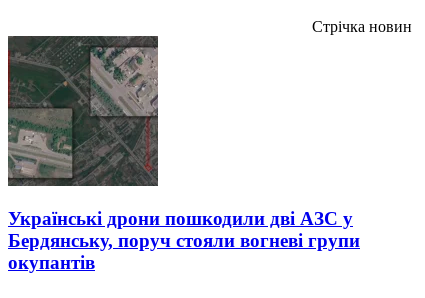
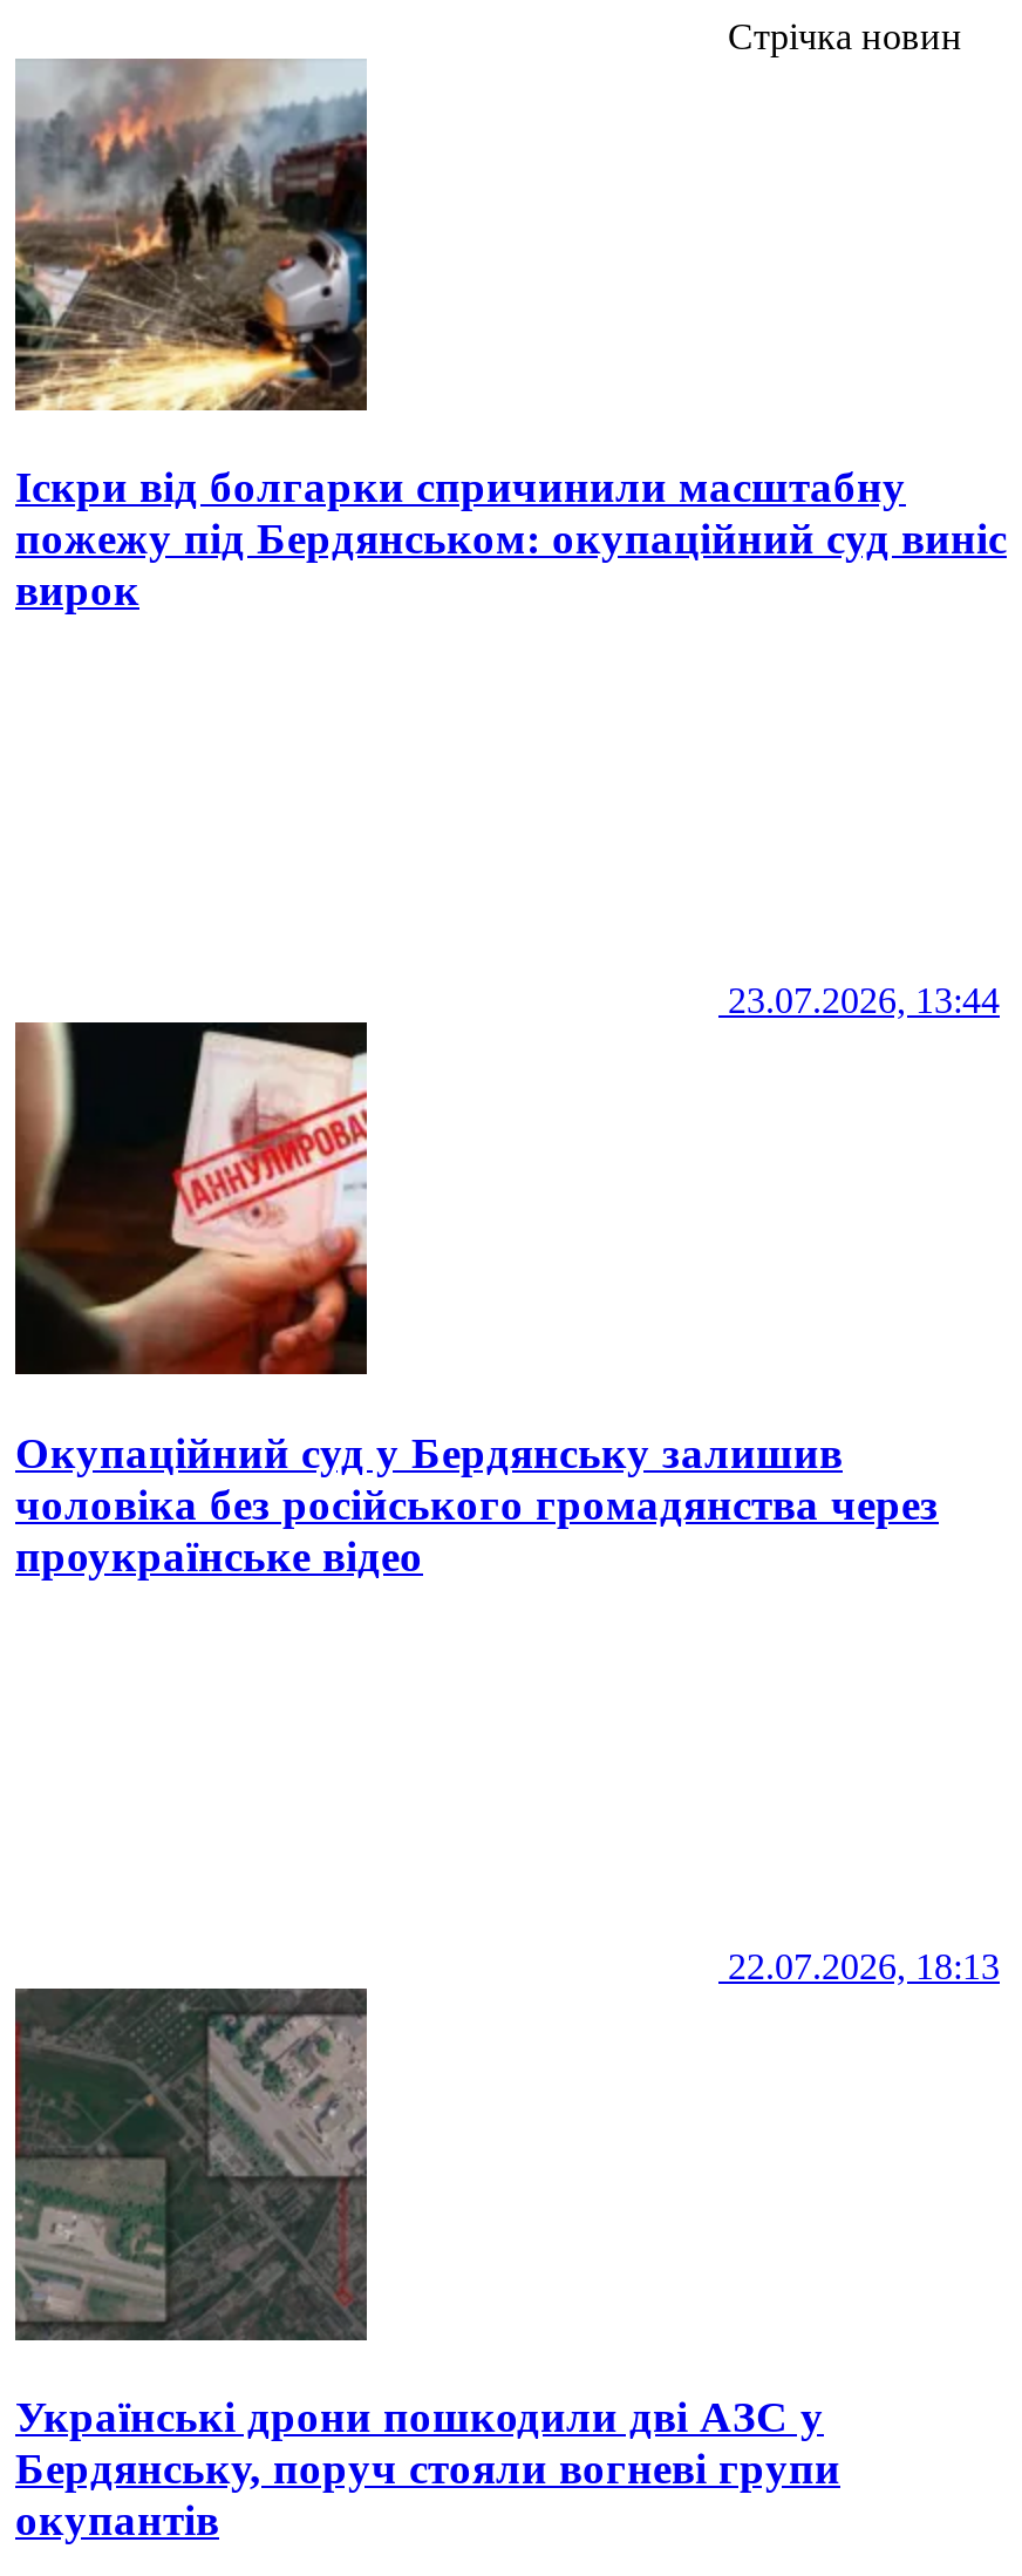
none -> [13,59,1007,615] [image] | Іскри від болгарки спричинили масштабну | пожежу під Бердянськом: окупаційний суд виніс | вирок
none -> [13,1020,939,1580] [image] | Окупаційний суд у Бердянську залишив | чоловіка без російського громадянства через | проукраїнське відео
none -> [718,980,1000,1020] 23.07.2026, 13:44
none -> [718,1945,1000,1985] 22.07.2026, 18:13

